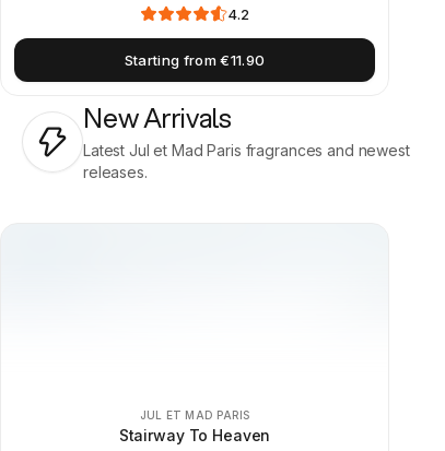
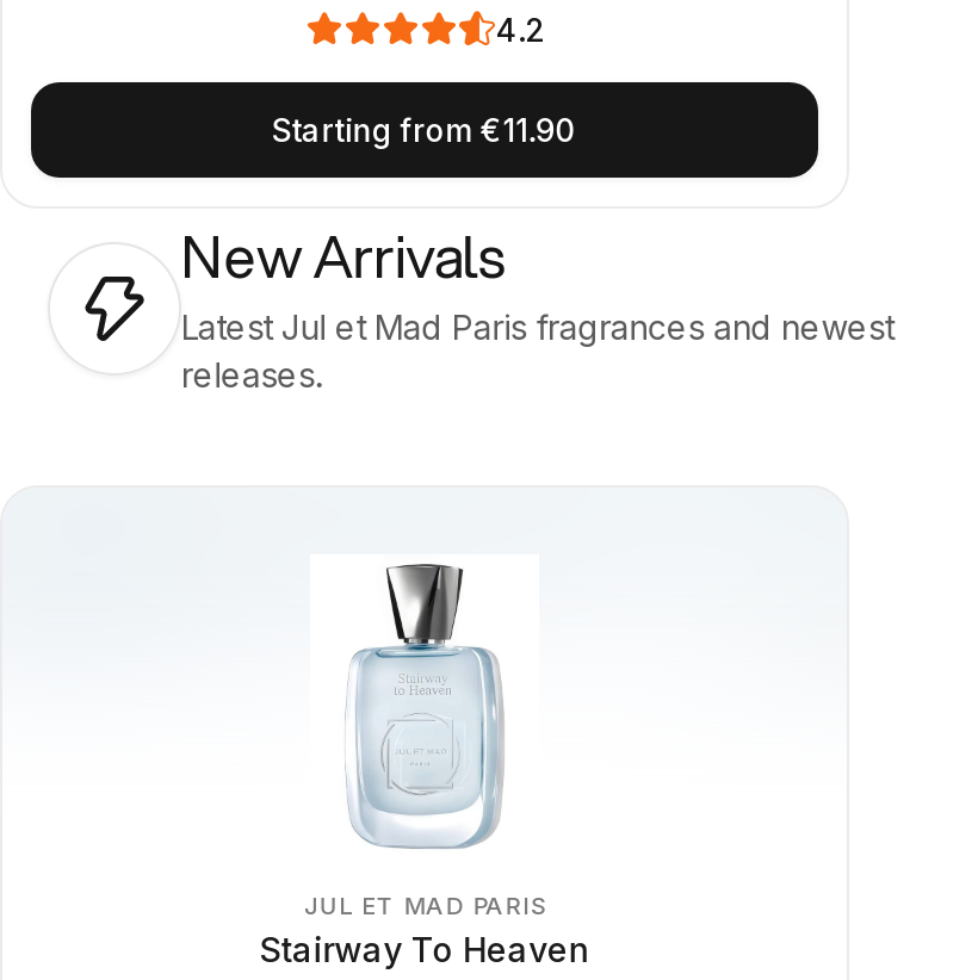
none -> [348,562,506,850] [image]

